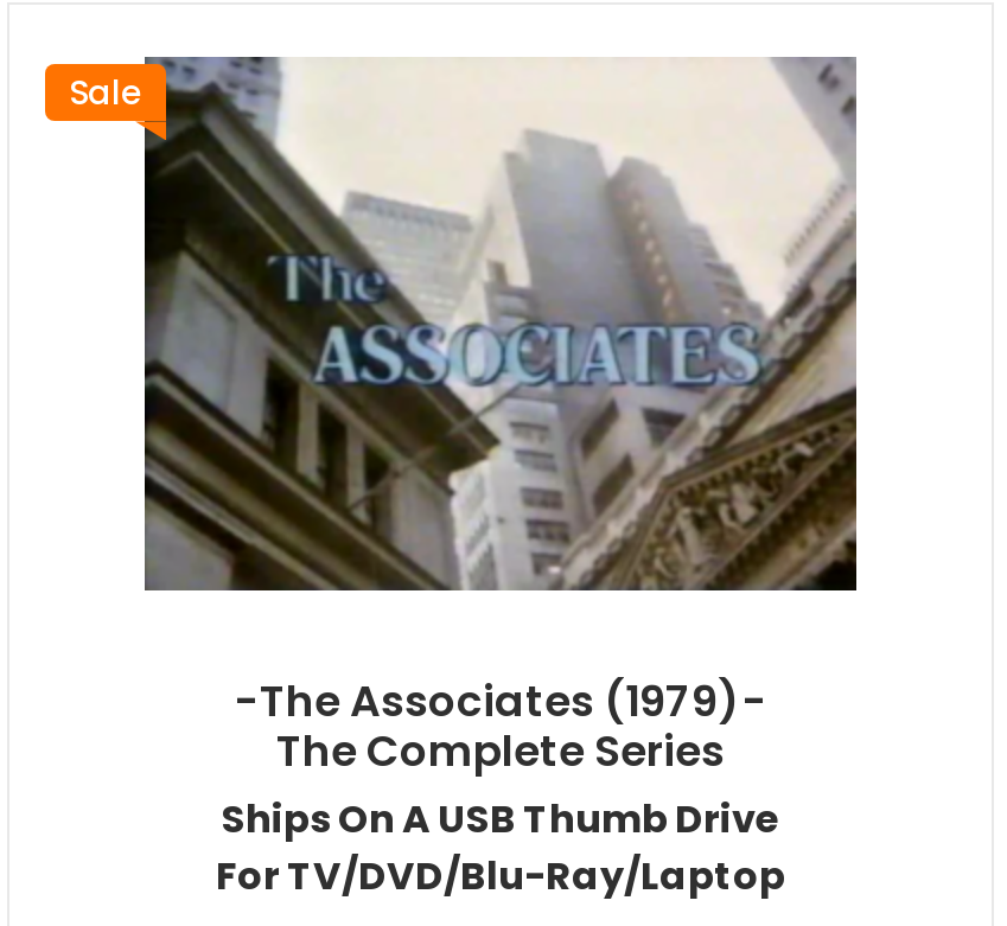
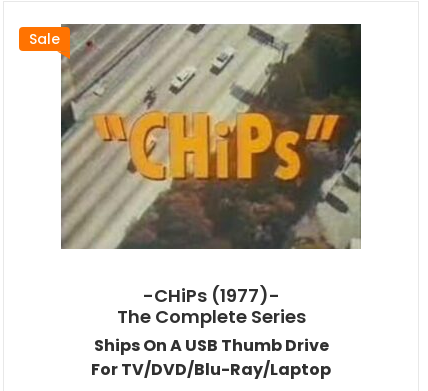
[142,57,856,731] [image] | -The Associates (1979)- -> [60,23,362,308] [image] | -CHiPs (1977)-

